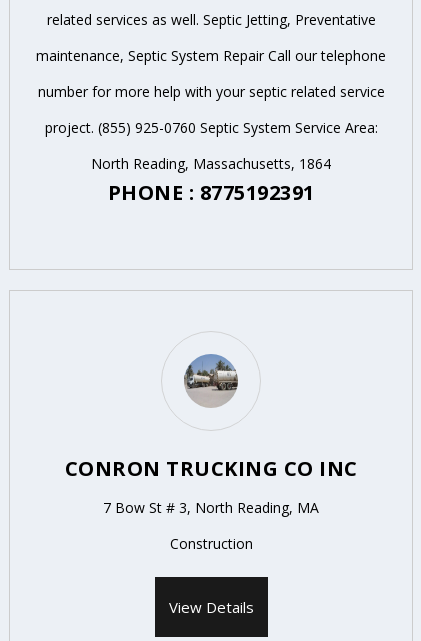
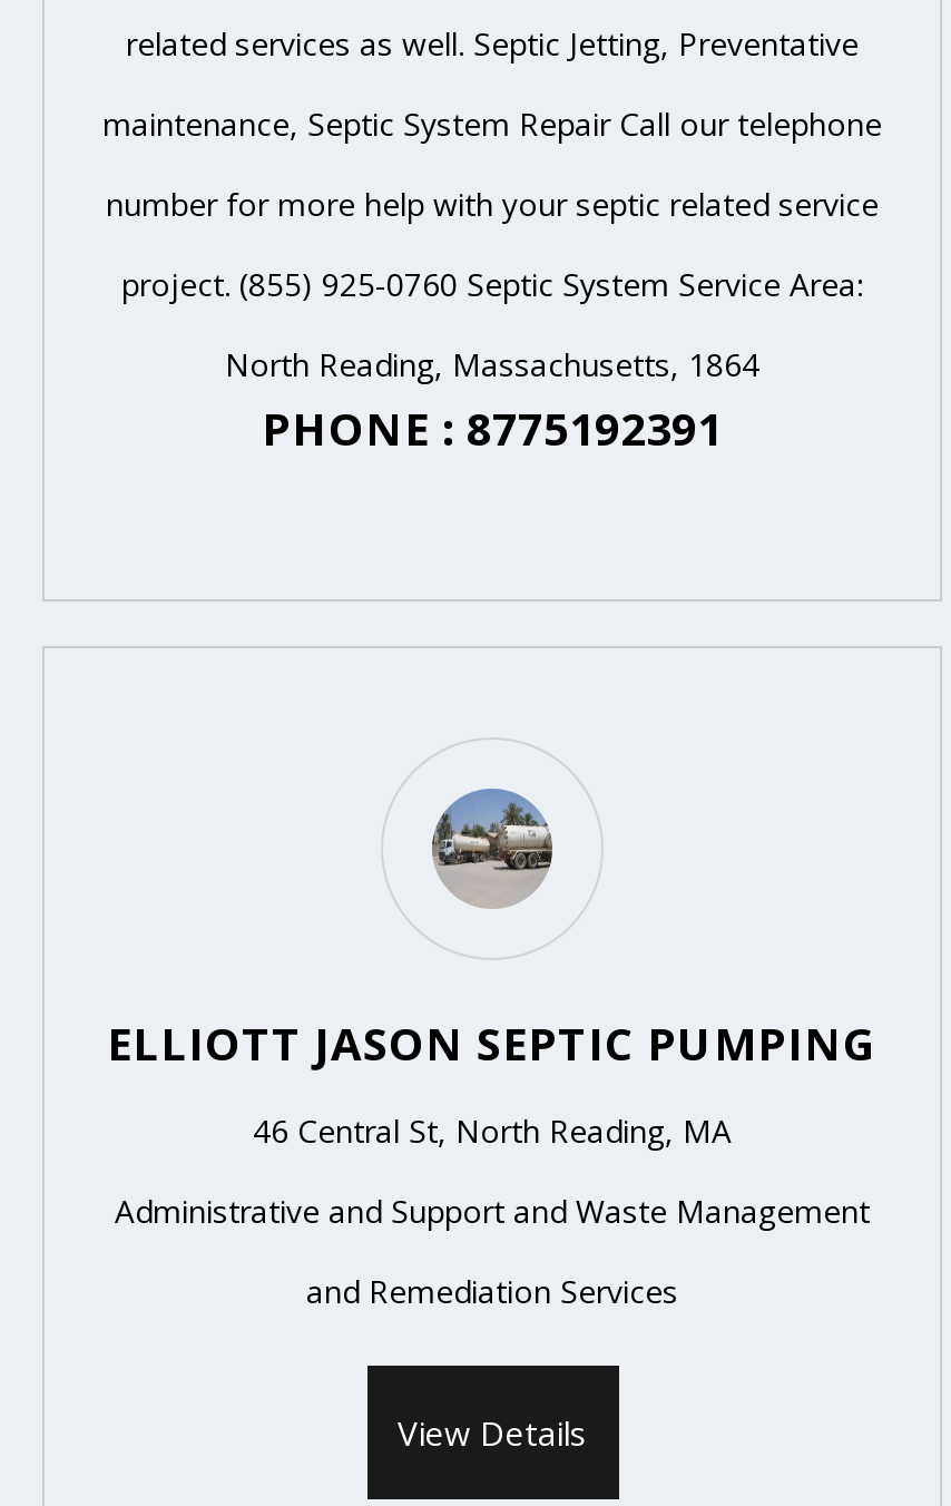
[64,455,357,553] CONRON TRUCKING CO INC | 7 Bow St # 3, North Reading, MA | Construction -> [107,1013,878,1312] ELLIOTT JASON SEPTIC PUMPING | 46 Central St, North Reading, MA | Administrative and Support and Waste Management | and Remediation Services

